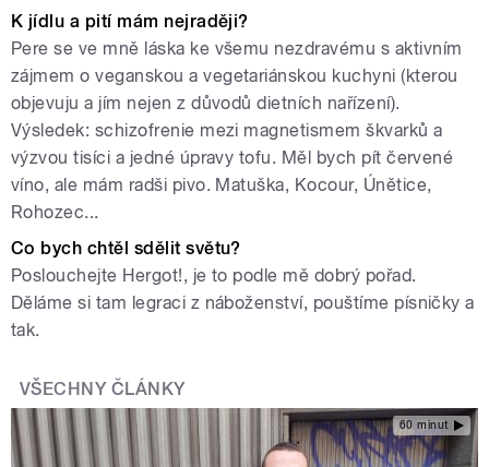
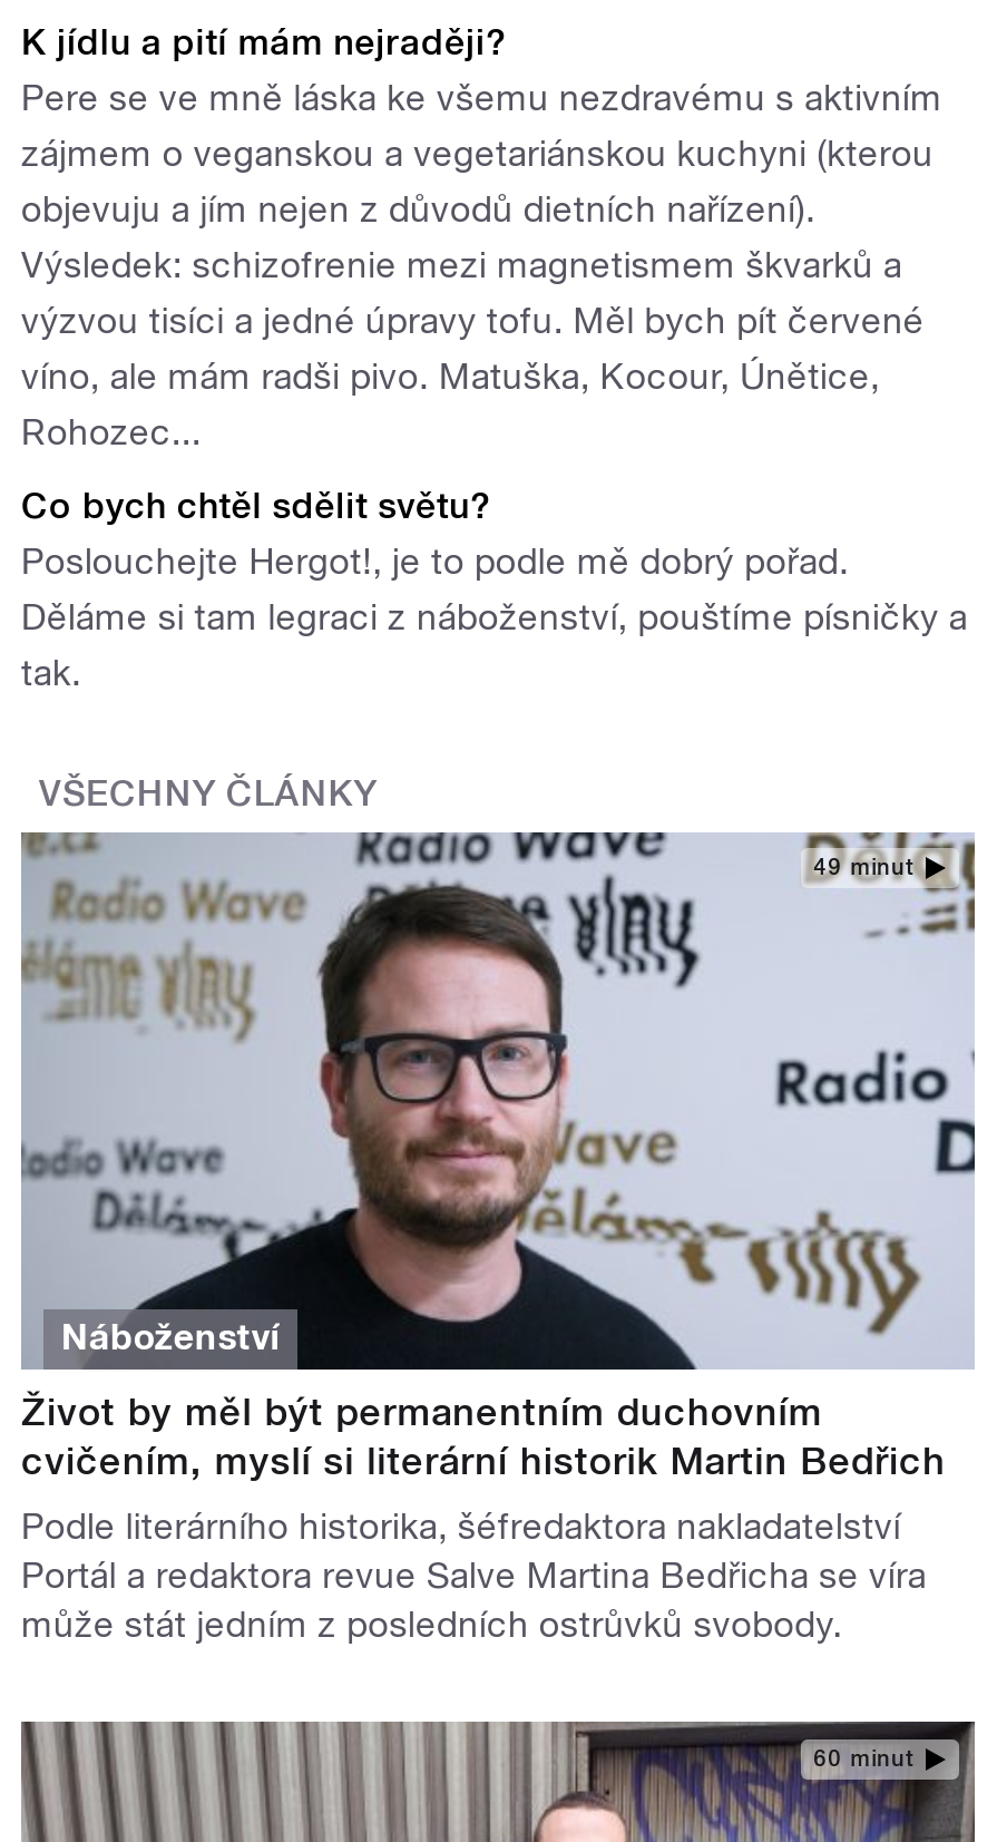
none -> [21,830,975,1372] [image] | 49 minut
none -> [21,1316,946,1646] Náboženství | Život by měl být permanentním duchovním | cvičením, myslí si literární historik Martin Bedřich | Podle literárního historika, šéfredaktora nakladatelství | Portál a redaktora revue Salve Martina Bedřicha se víra | může stát jedním z posledních ostrůvků svobody.

